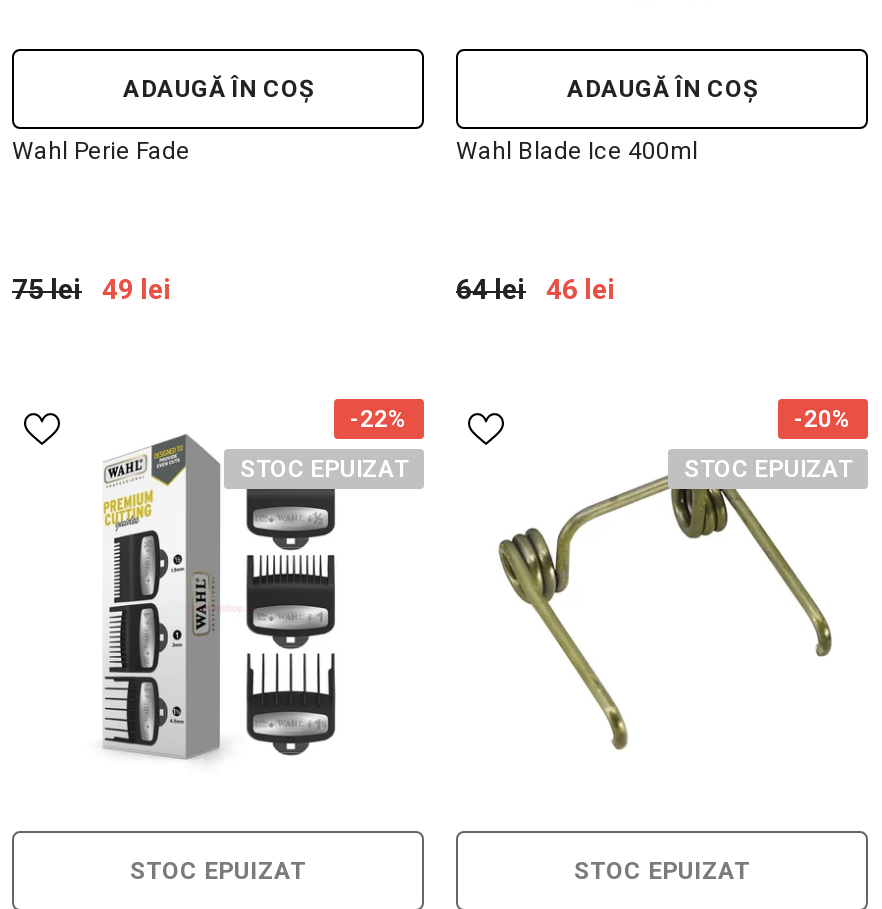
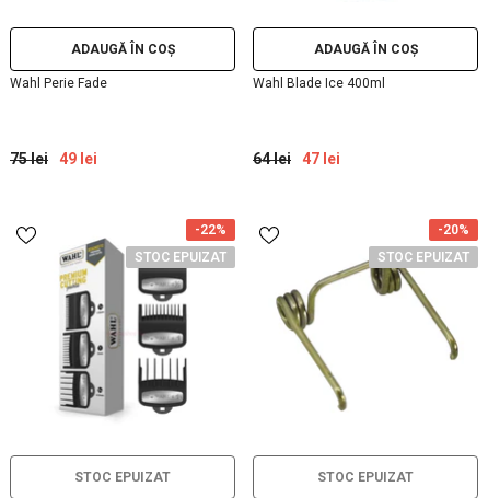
[456,273,616,305] 64 lei 46 lei -> [253,150,340,167] 64 lei 47 lei

